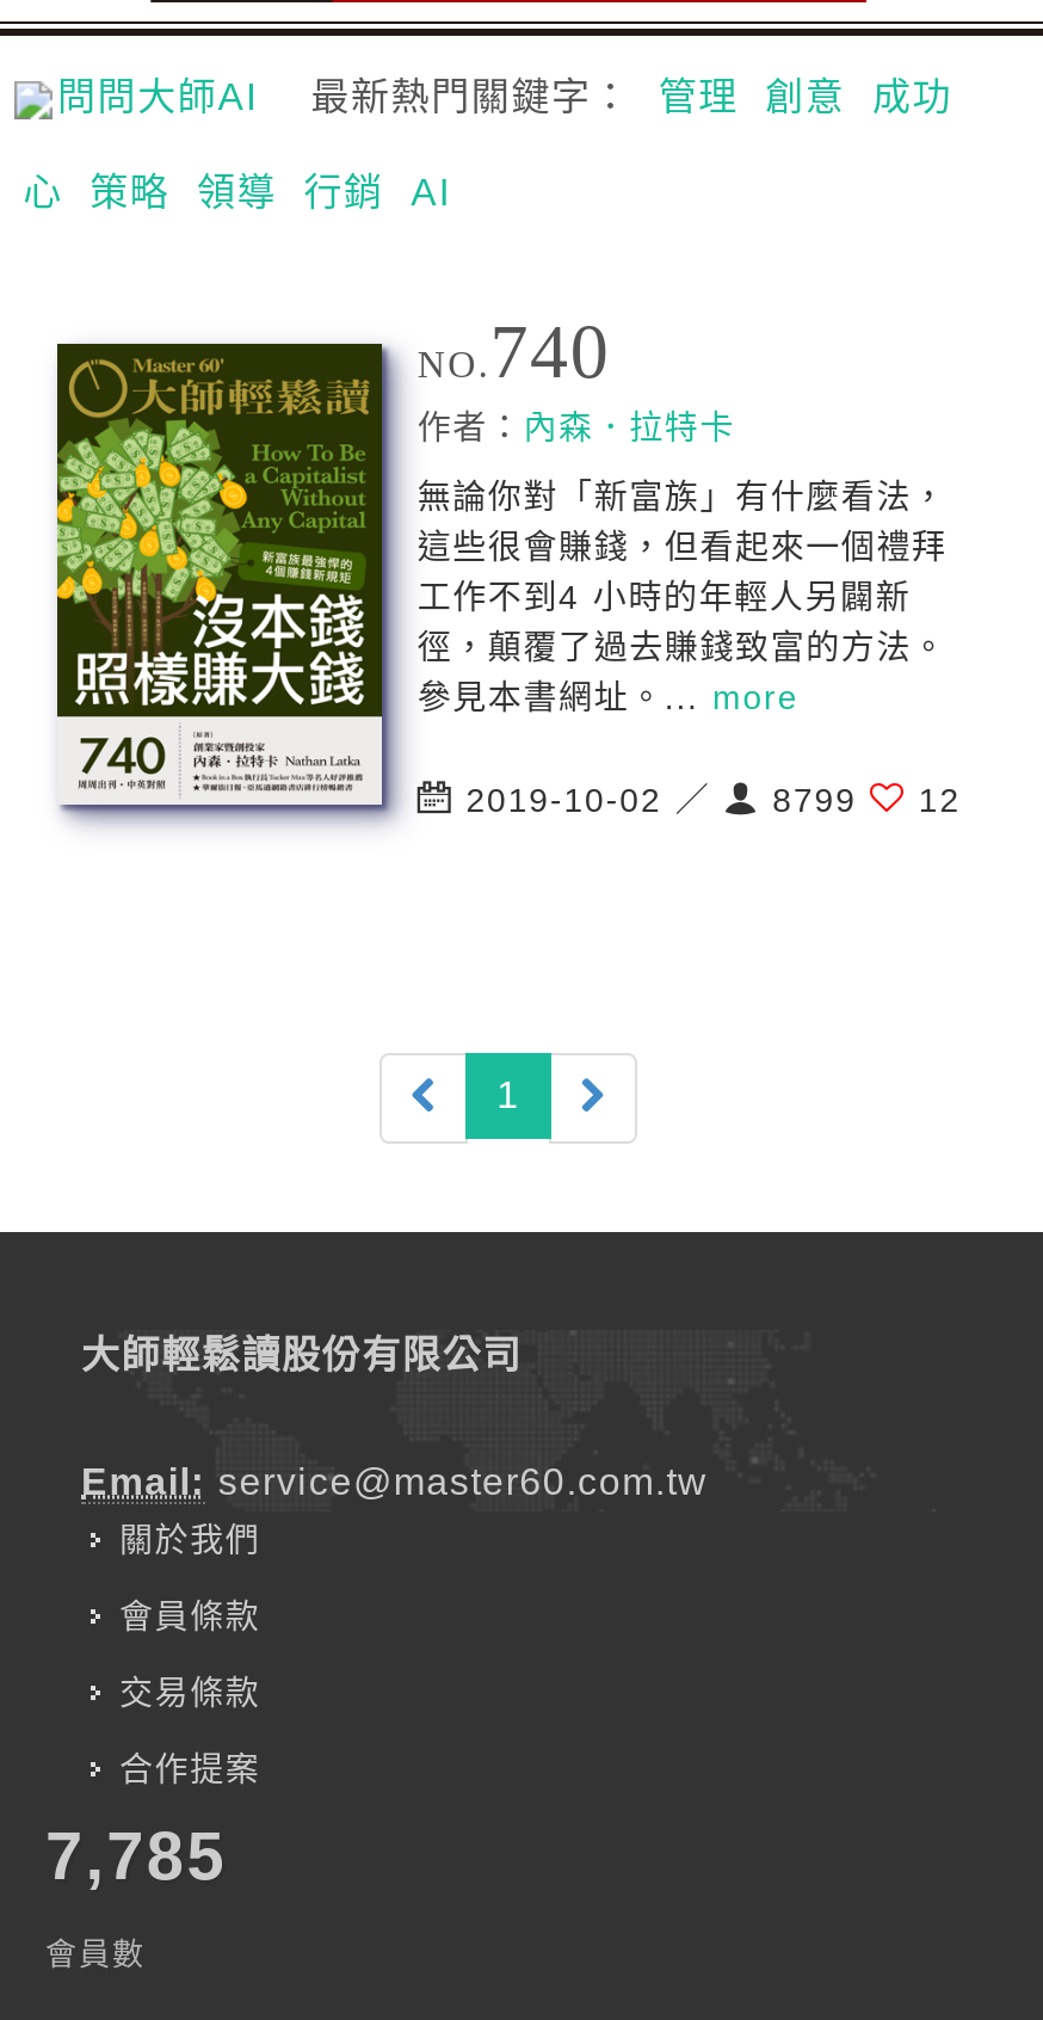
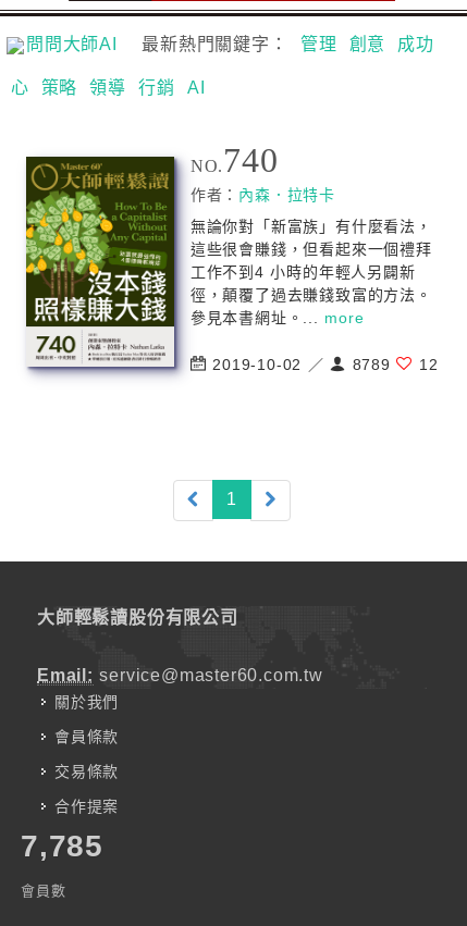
[453,781,961,819] 2019-10-02 ／ 8799 12 -> [206,356,438,373] 2019-10-02 ／ 8789 12

